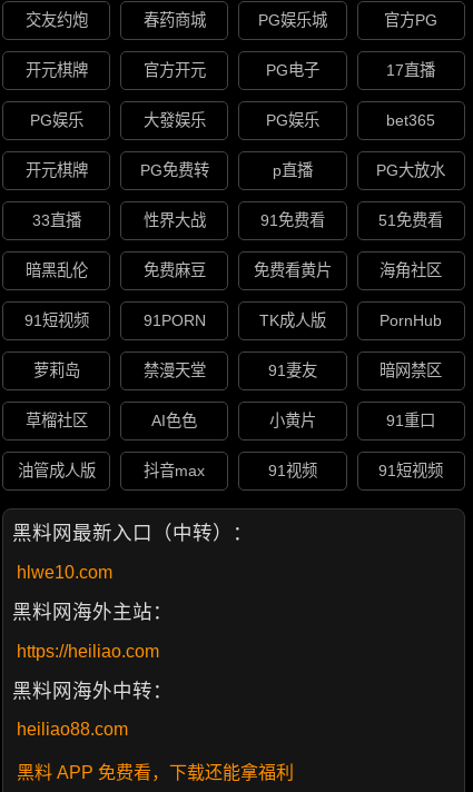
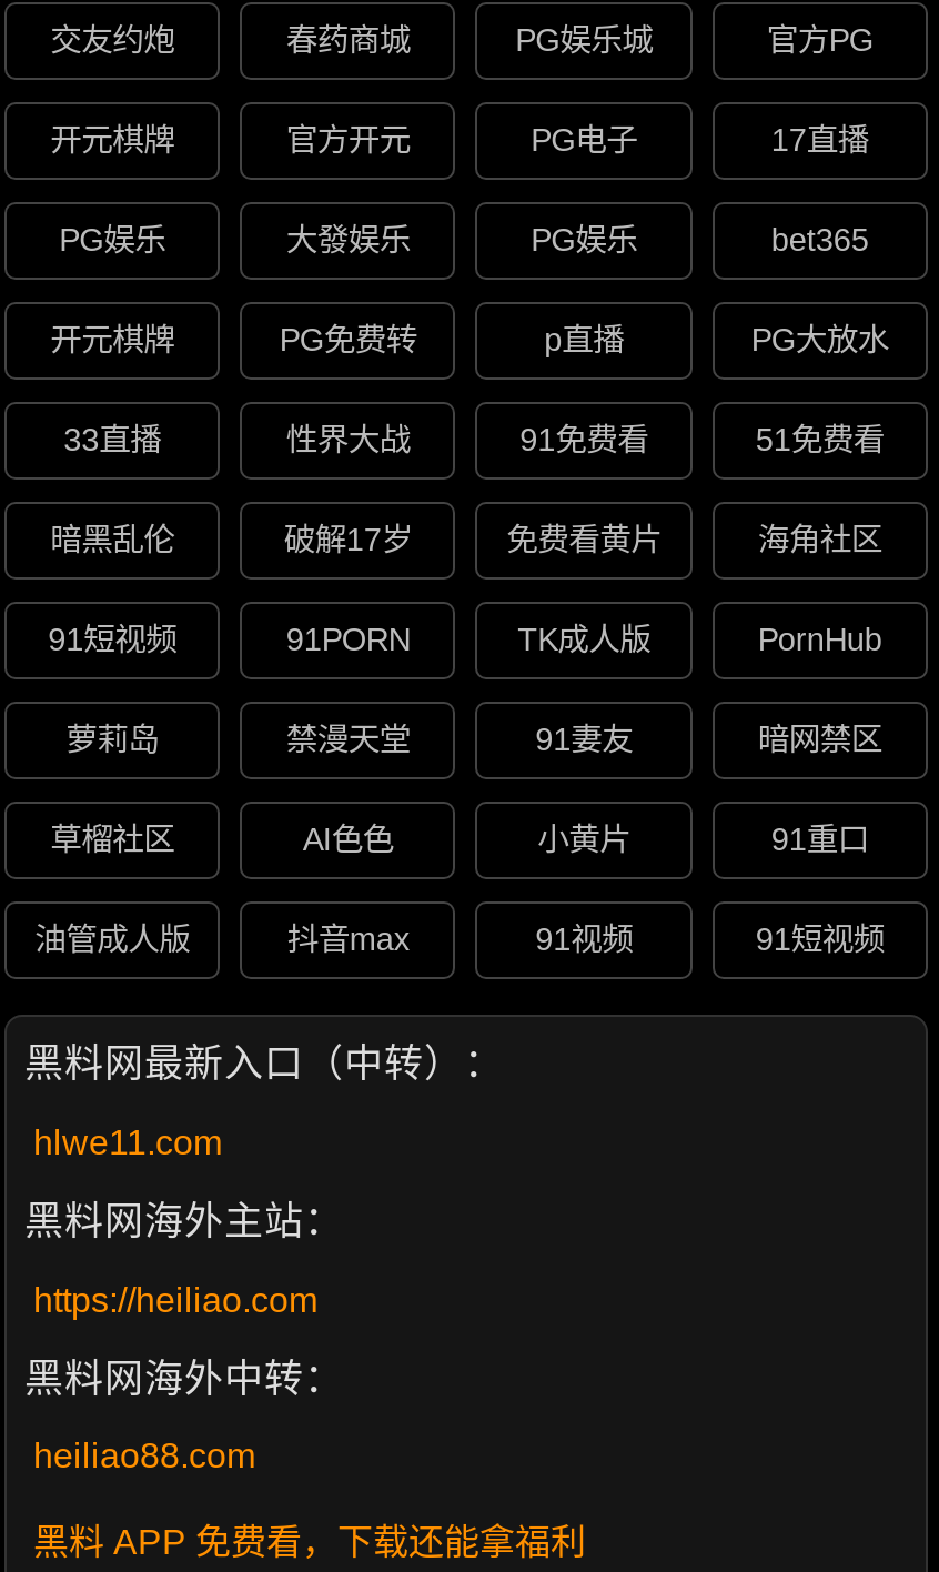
[143,262,206,280] 免费麻豆 -> [284,523,412,558] 破解17岁
[17,563,112,582] hlwe10.com -> [33,1123,222,1161] hlwe11.com

